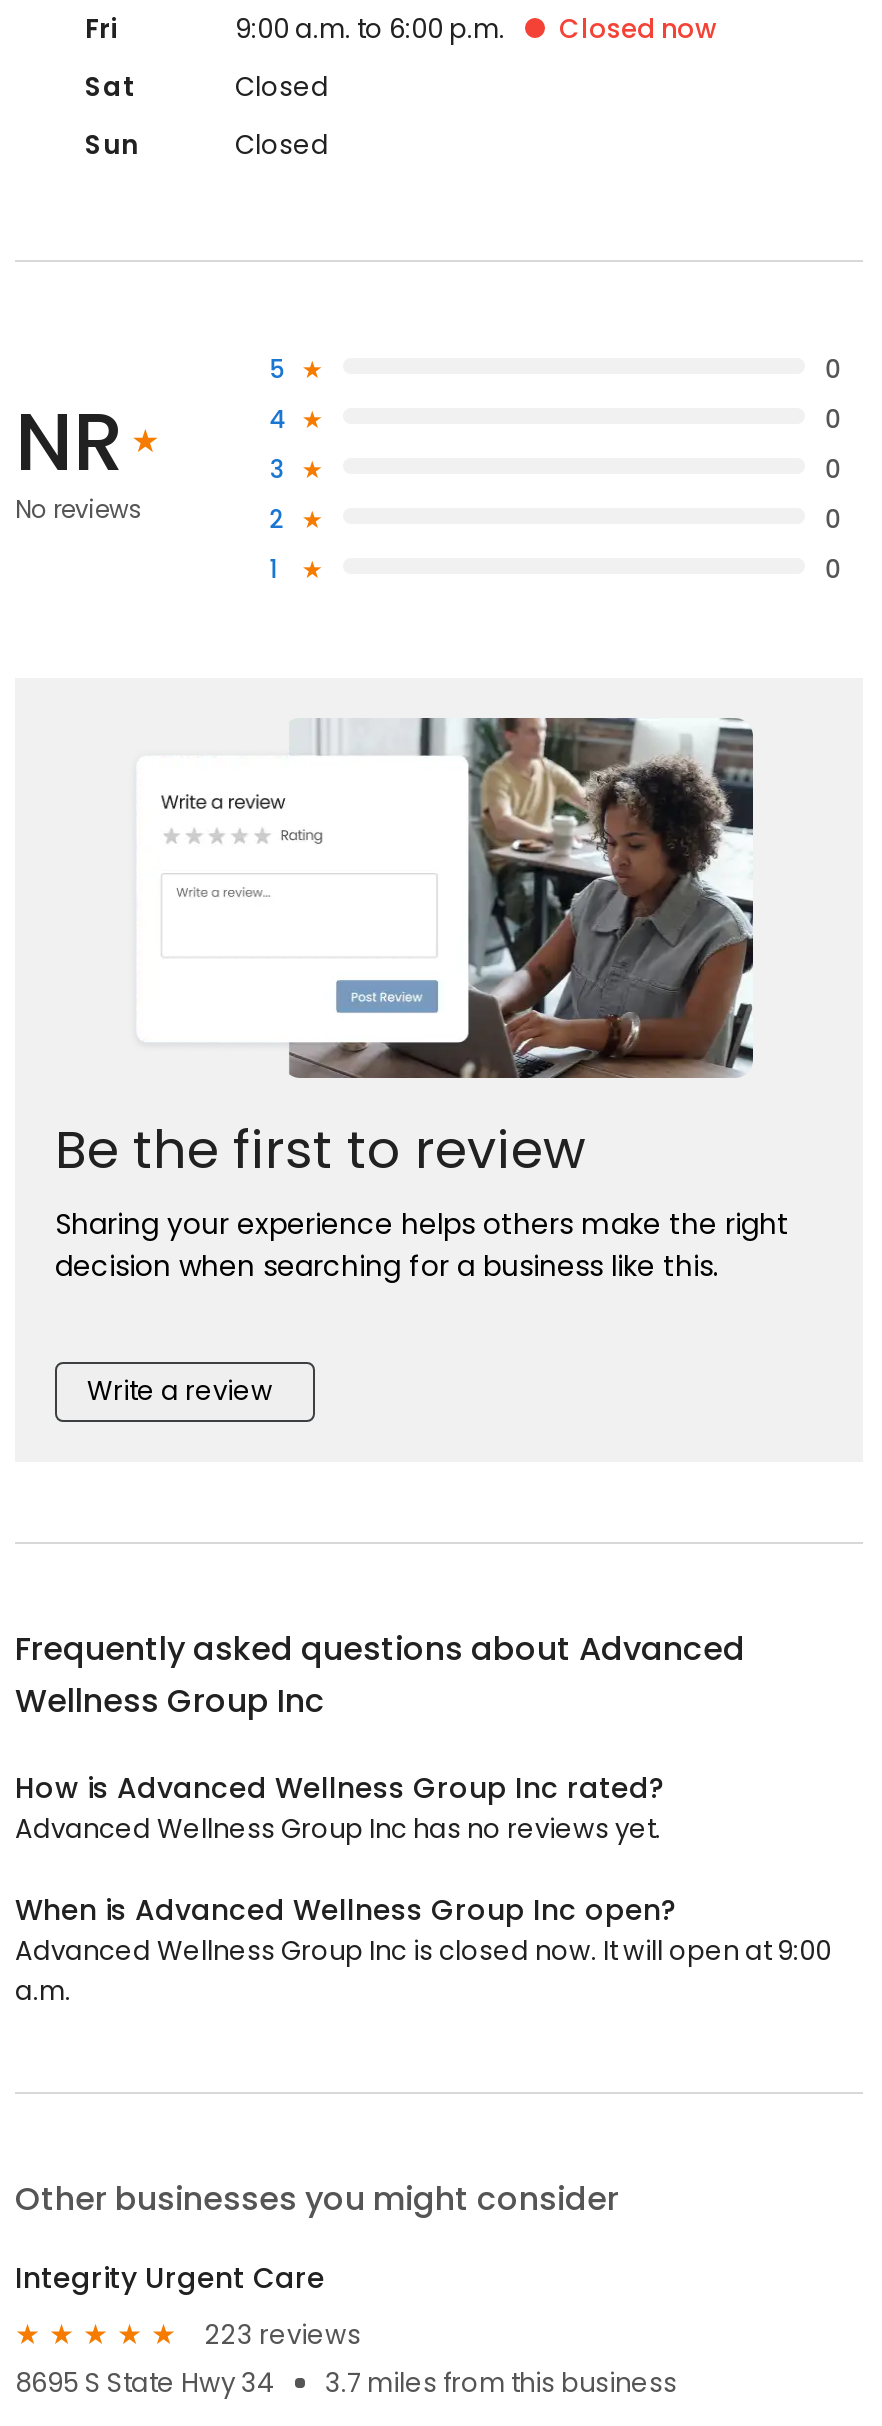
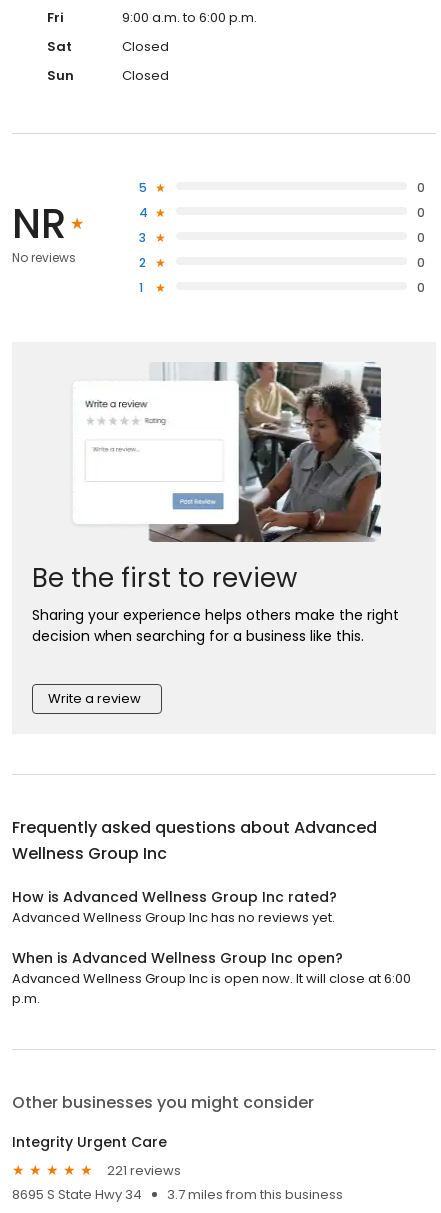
[559,10,717,48] Closed now -> none
[15,1932,831,2010] Advanced Wellness Group Inc is closed now. It will open at 9:00 | a.m. -> [12,969,411,1008] Advanced Wellness Group Inc is open now. It will close at 6:00 | p.m.
[205,2315,361,2353] 223 reviews -> [107,1161,181,1180] 221 reviews

